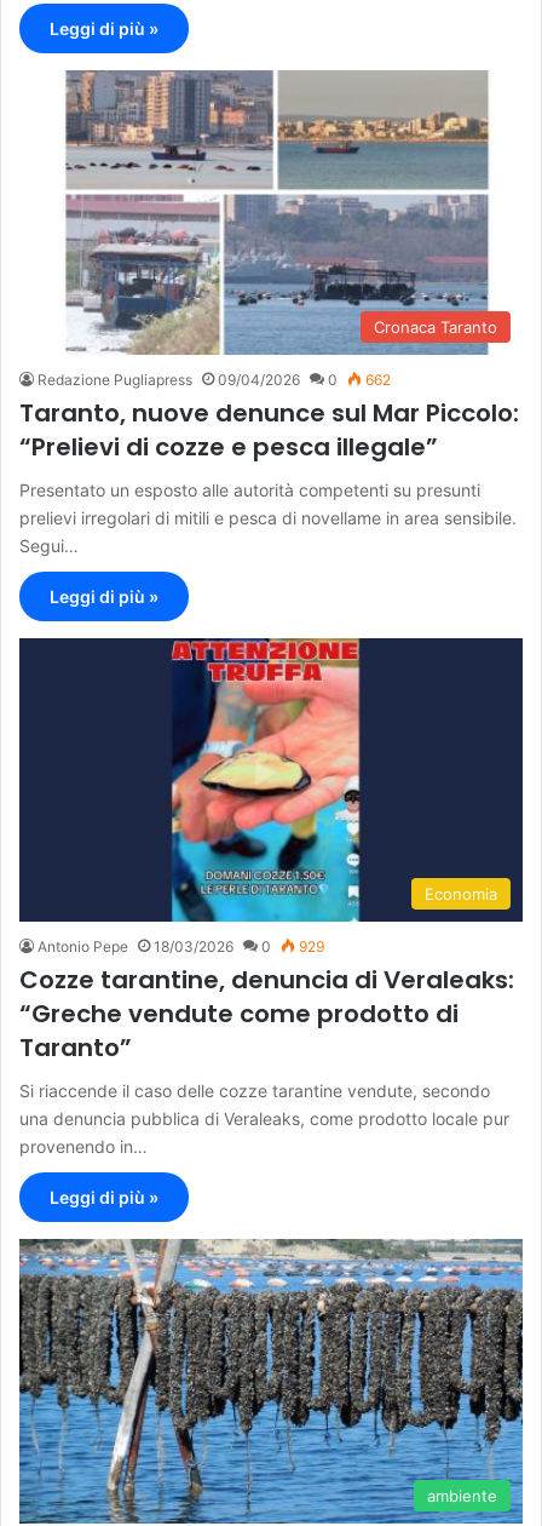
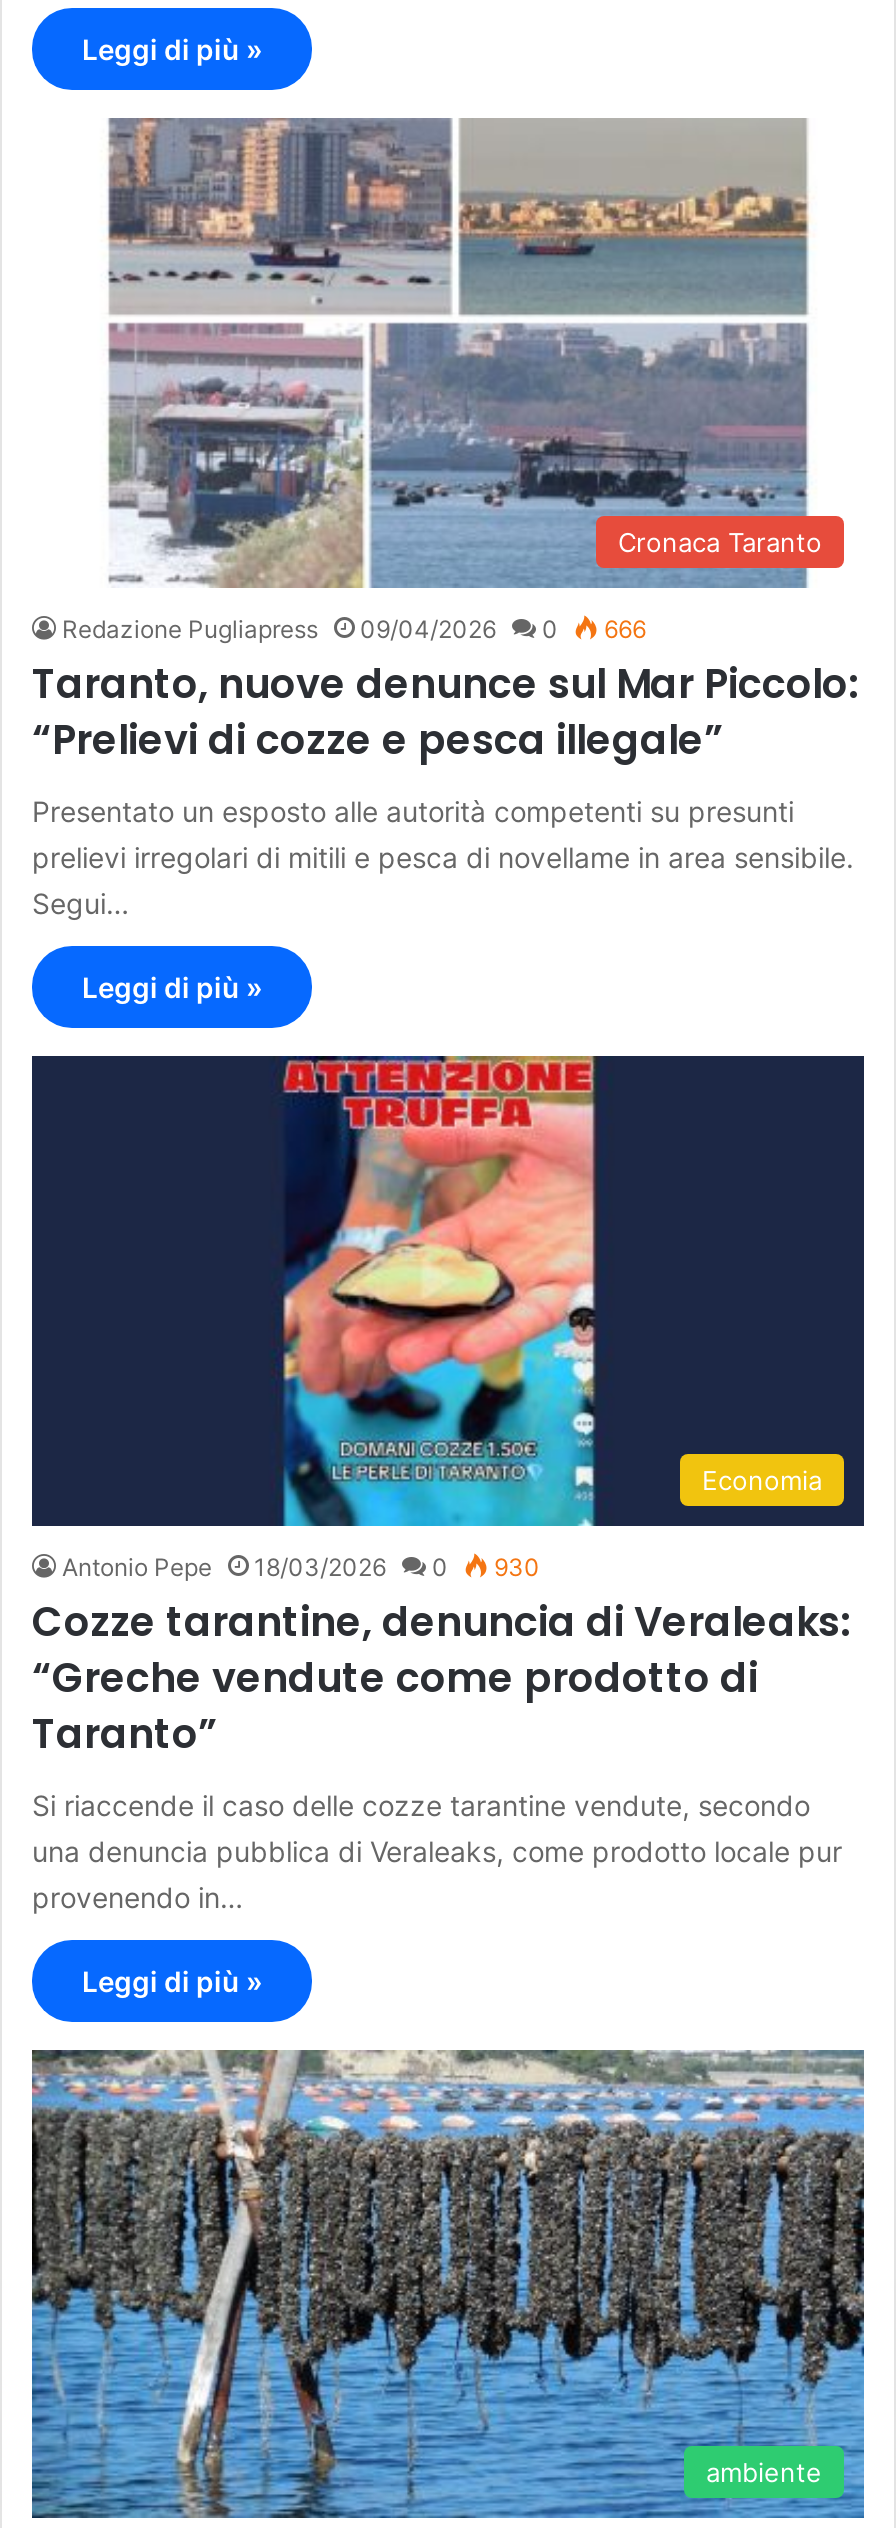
[38,370,391,388] Redazione Pugliapress 09/04/2026 0 662 -> [62,614,646,644] Redazione Pugliapress 09/04/2026 0 666
[38,938,324,956] Antonio Pepe 18/03/2026 0 929 -> [62,1552,540,1582] Antonio Pepe 18/03/2026 0 930

